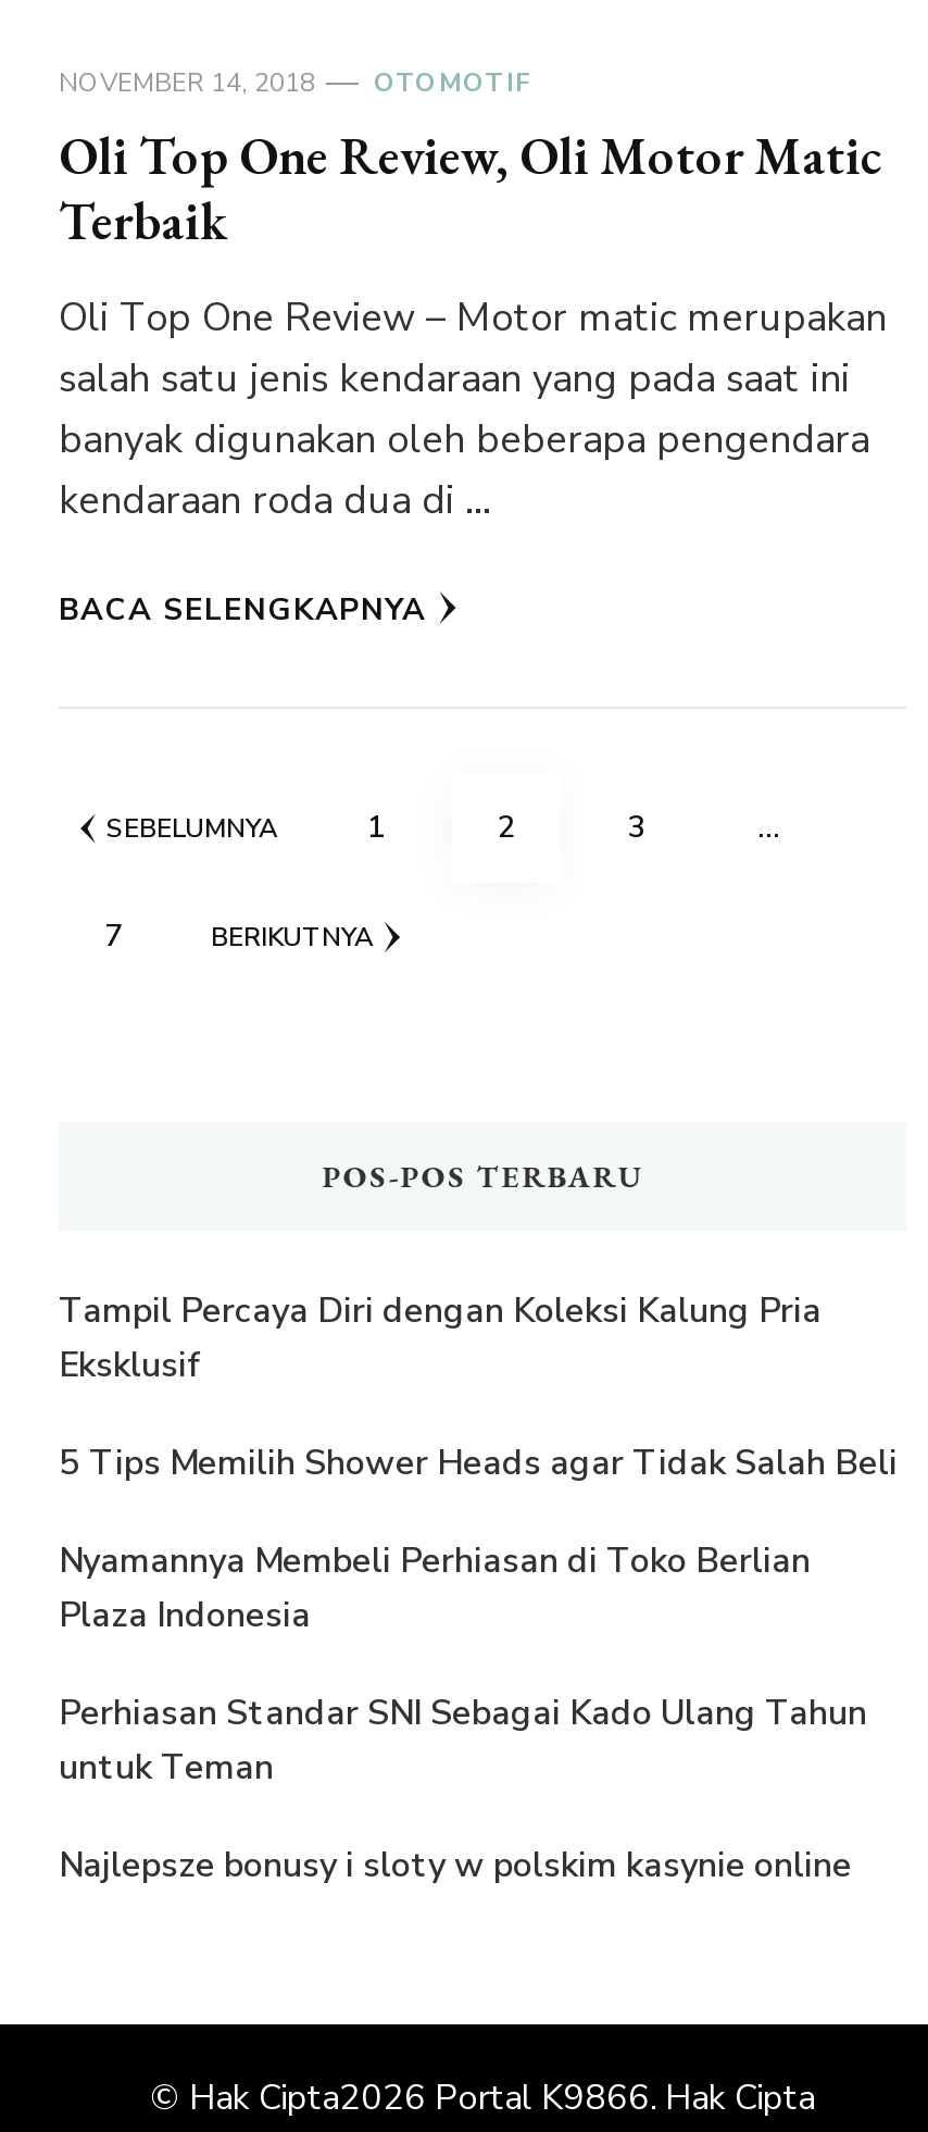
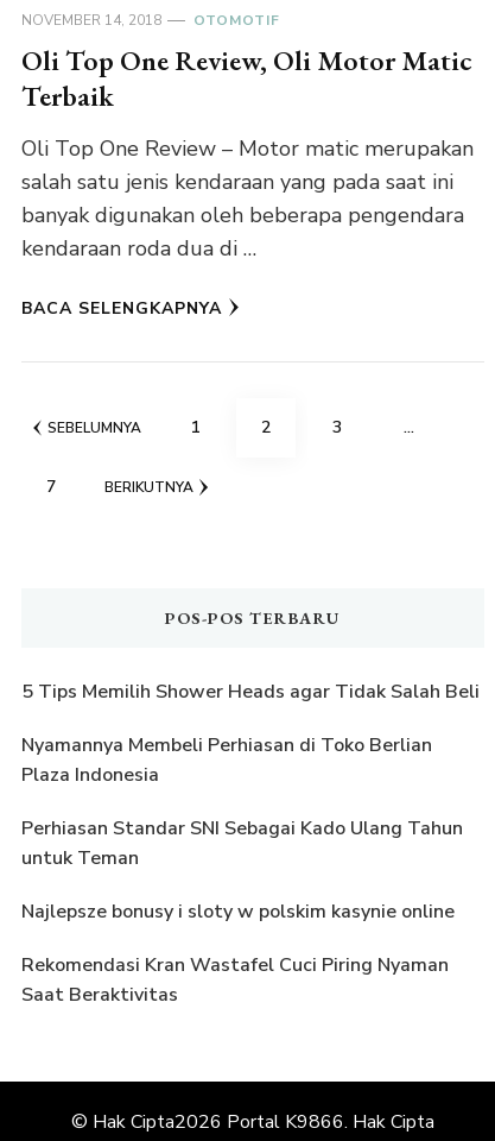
[59,1287,822,1389] Tampil Percaya Diri dengan Koleksi Kalung Pria | Eksklusif -> none
moved [59,1439,898,1889] -> [21,679,480,925]: 5 Tips Memilih Shower Heads agar Tidak Salah Beli | Nyamannya Membeli Perhiasan di Toko Berlian | Plaza Indonesia | Perhiasan Standar SNI Sebagai Kado Ulang Tahun | untuk Teman | Najlepsze bonusy i sloty w polskim kasynie online
none -> [21,952,449,1008] Rekomendasi Kran Wastafel Cuci Piring Nyaman | Saat Beraktivitas

